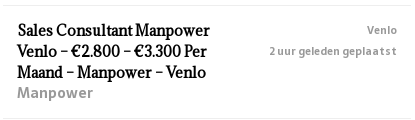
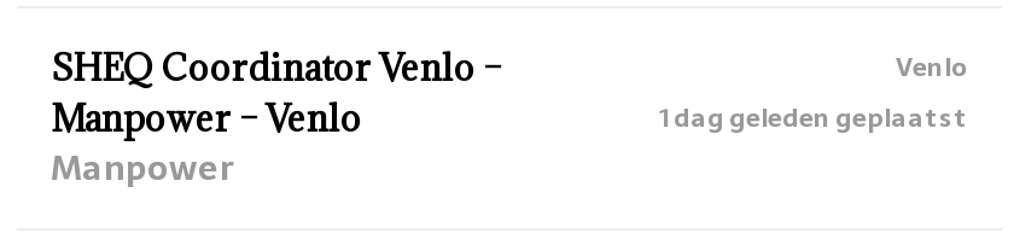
[17,21,210,82] Sales Consultant Manpower | Venlo – €2.800 – €3.300 Per | Maand – Manpower – Venlo -> [51,44,502,140] SHEQ Coordinator Venlo – | Manpower – Venlo
[269,43,397,60] 2 uur geleden geplaatst -> [659,97,968,138] 1 dag geleden geplaatst

